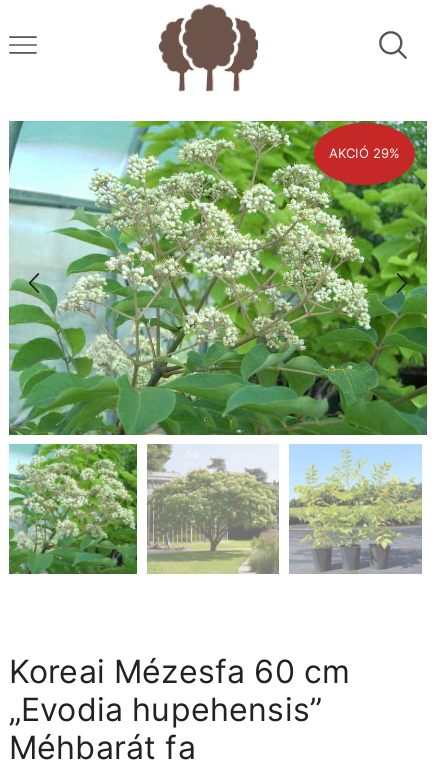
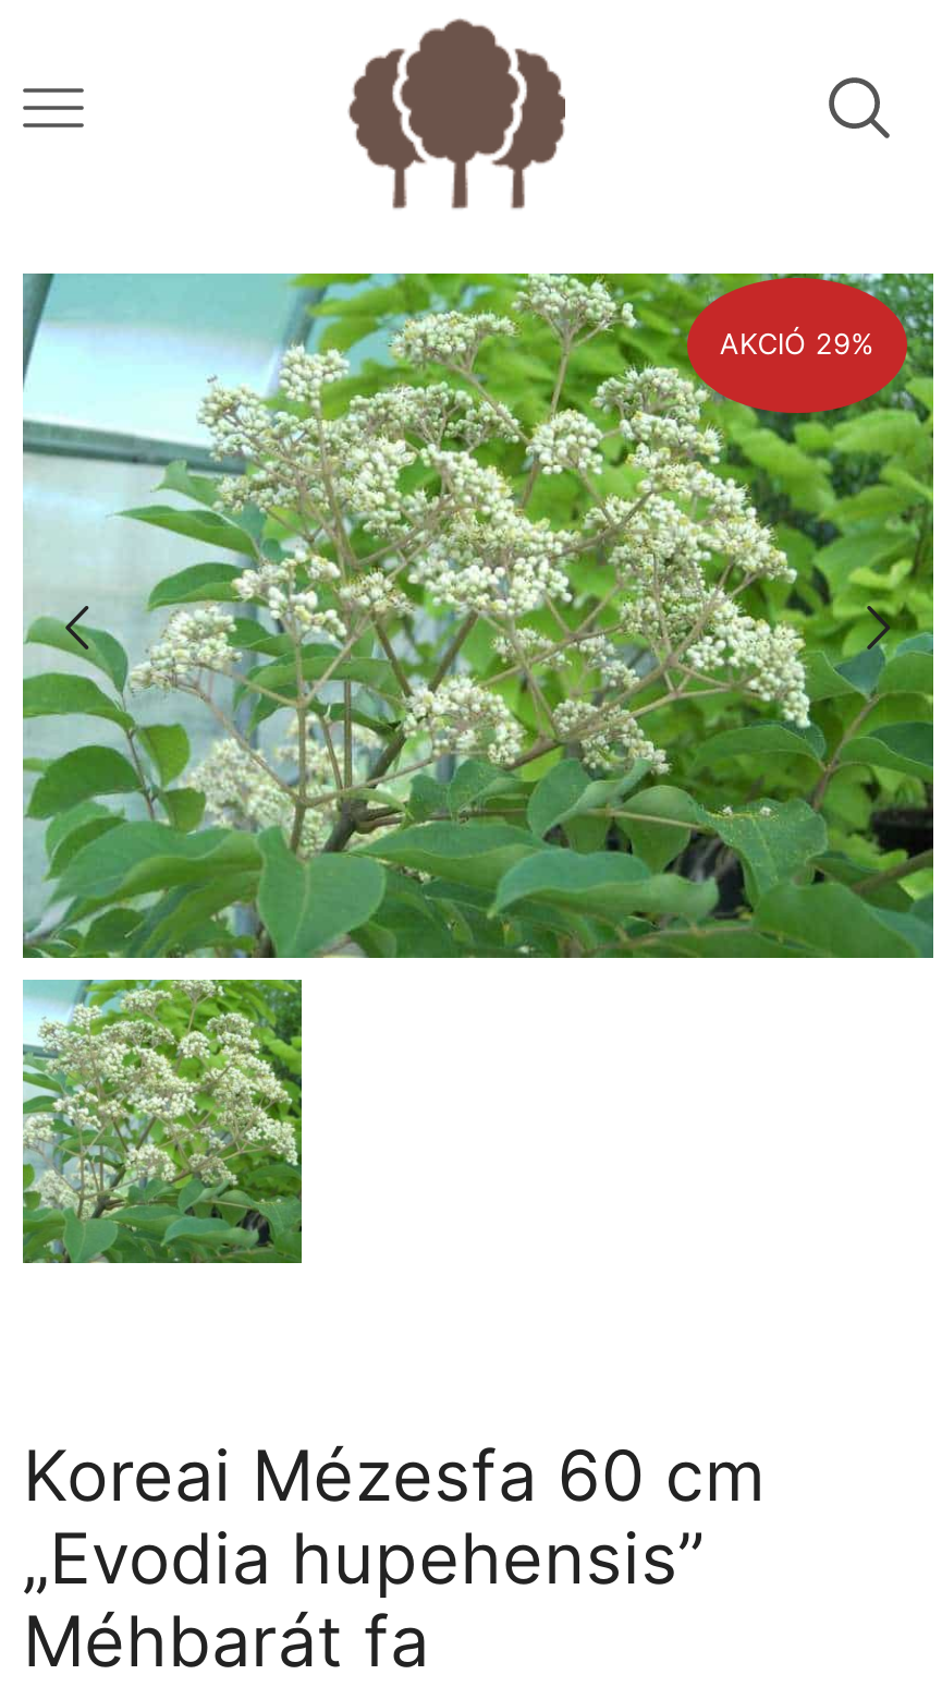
[146,443,280,575] [image] -> none
[288,444,423,575] [image] -> none

